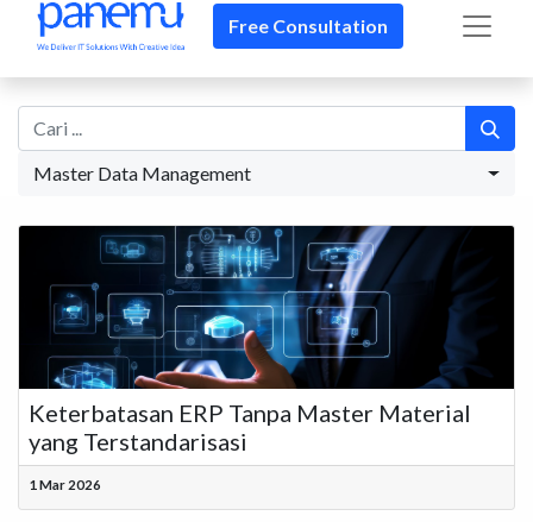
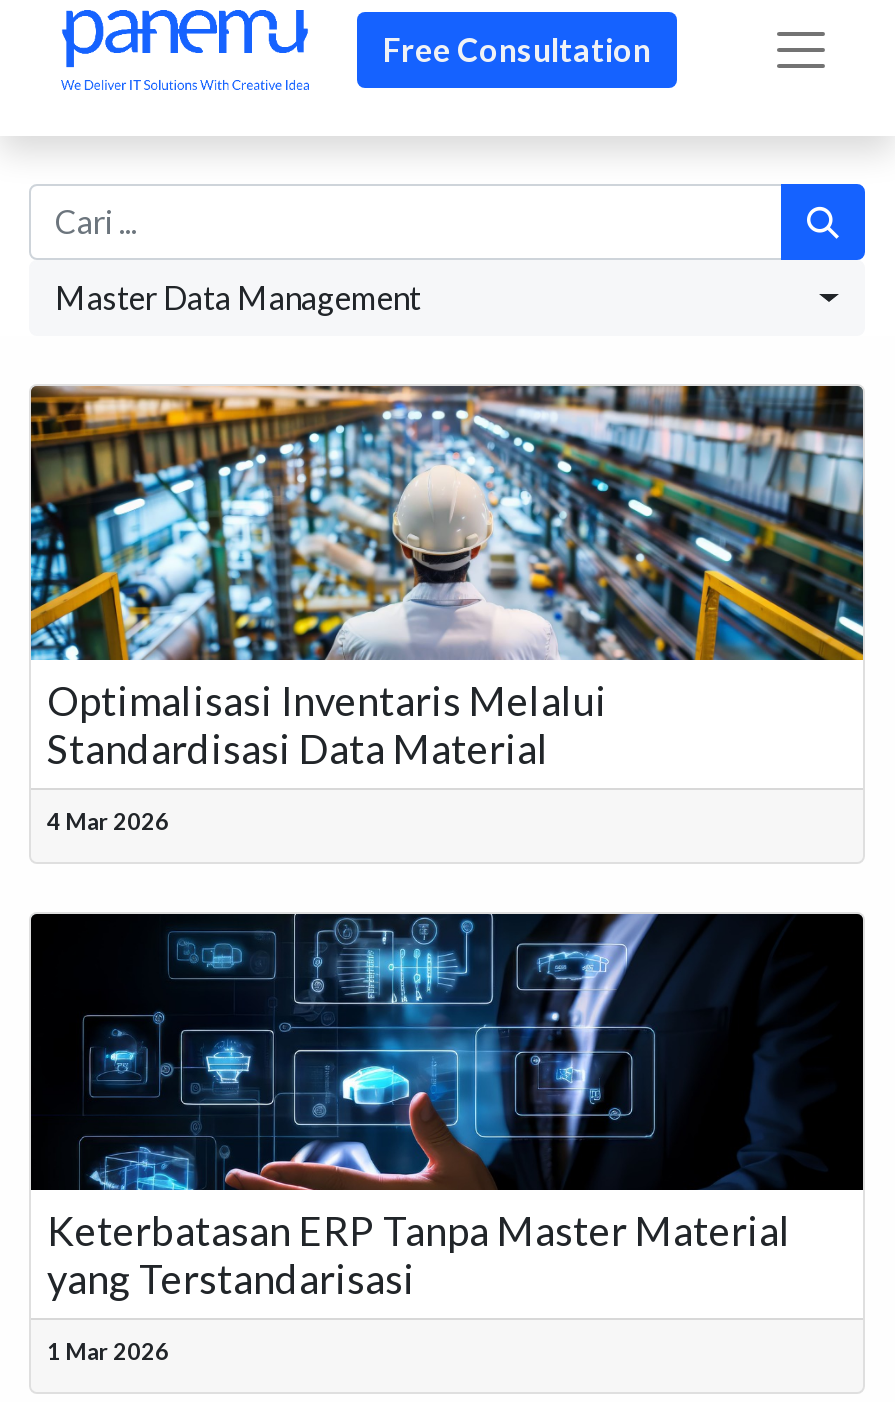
none -> [29,384,865,835] [image] | Optimalisasi Inventaris Melalui | Standardisasi Data Material | 4 Mar 2026

